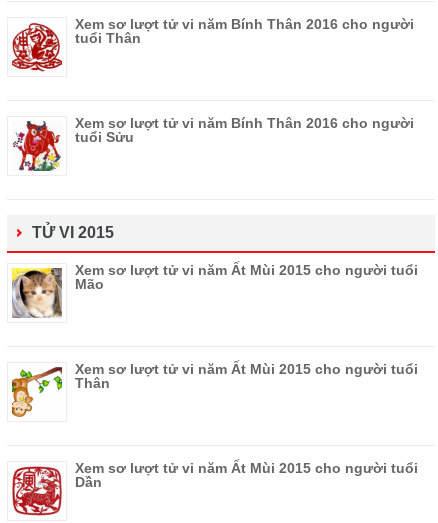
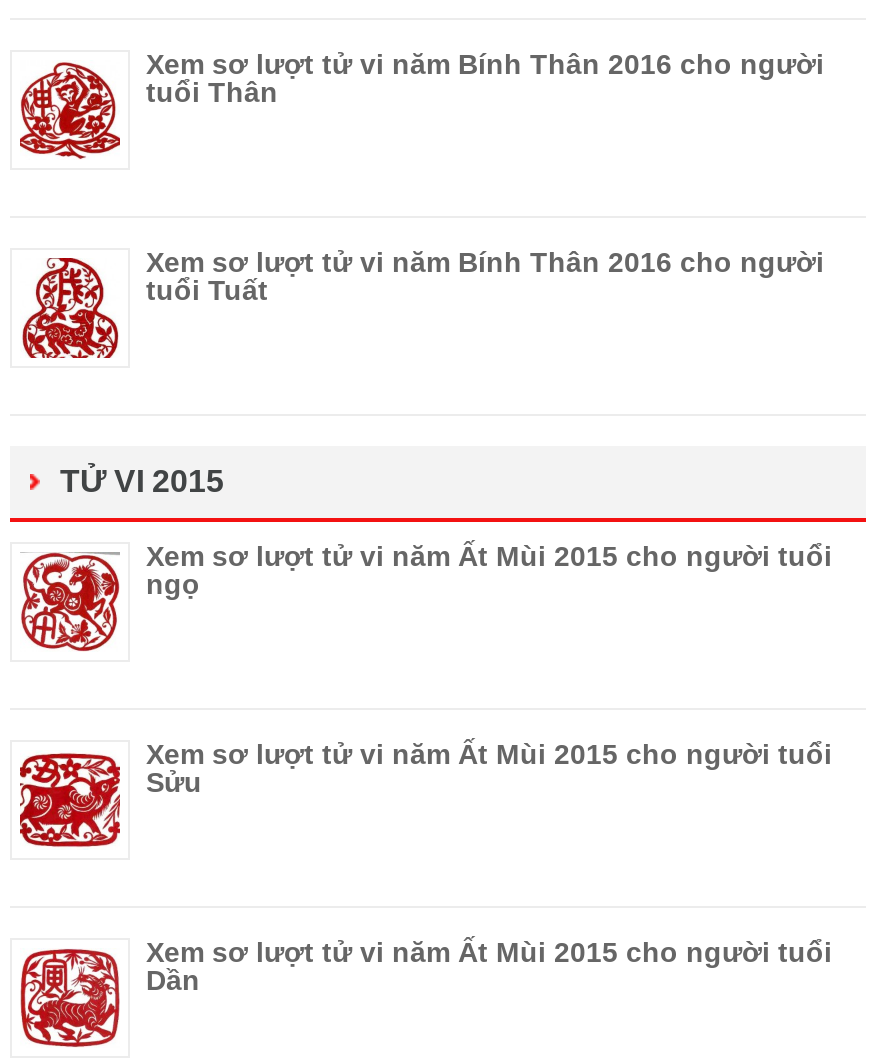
[12,121,134,172] [image] | tuổi Sửu -> [20,256,268,360] [image] | tuổi Tuất
[11,267,104,319] [image] | Mão -> [20,550,200,652] [image] | ngọ
[11,366,110,418] [image] | Thân -> [18,750,202,850] [image] | Sửu

